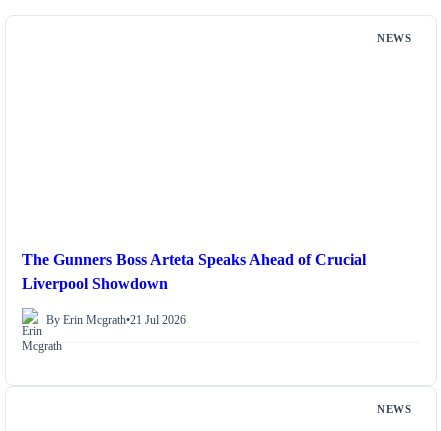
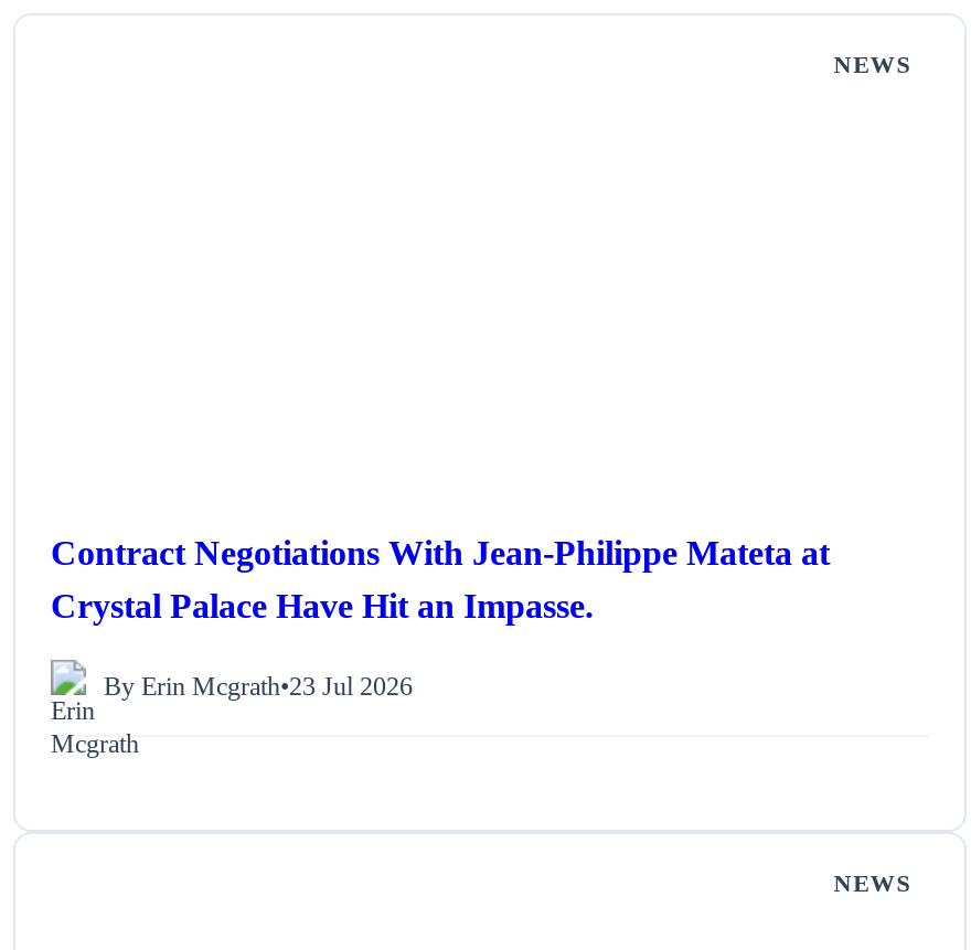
[22,251,366,292] The Gunners Boss Arteta Speaks Ahead of Crucial | Liverpool Showdown -> [51,534,830,625] Contract Negotiations With Jean-Philippe Mateta at | Crystal Palace Have Hit an Impasse.
[46,313,186,327] By Erin Mcgrath•21 Jul 2026 -> [104,670,413,701] By Erin Mcgrath•23 Jul 2026

